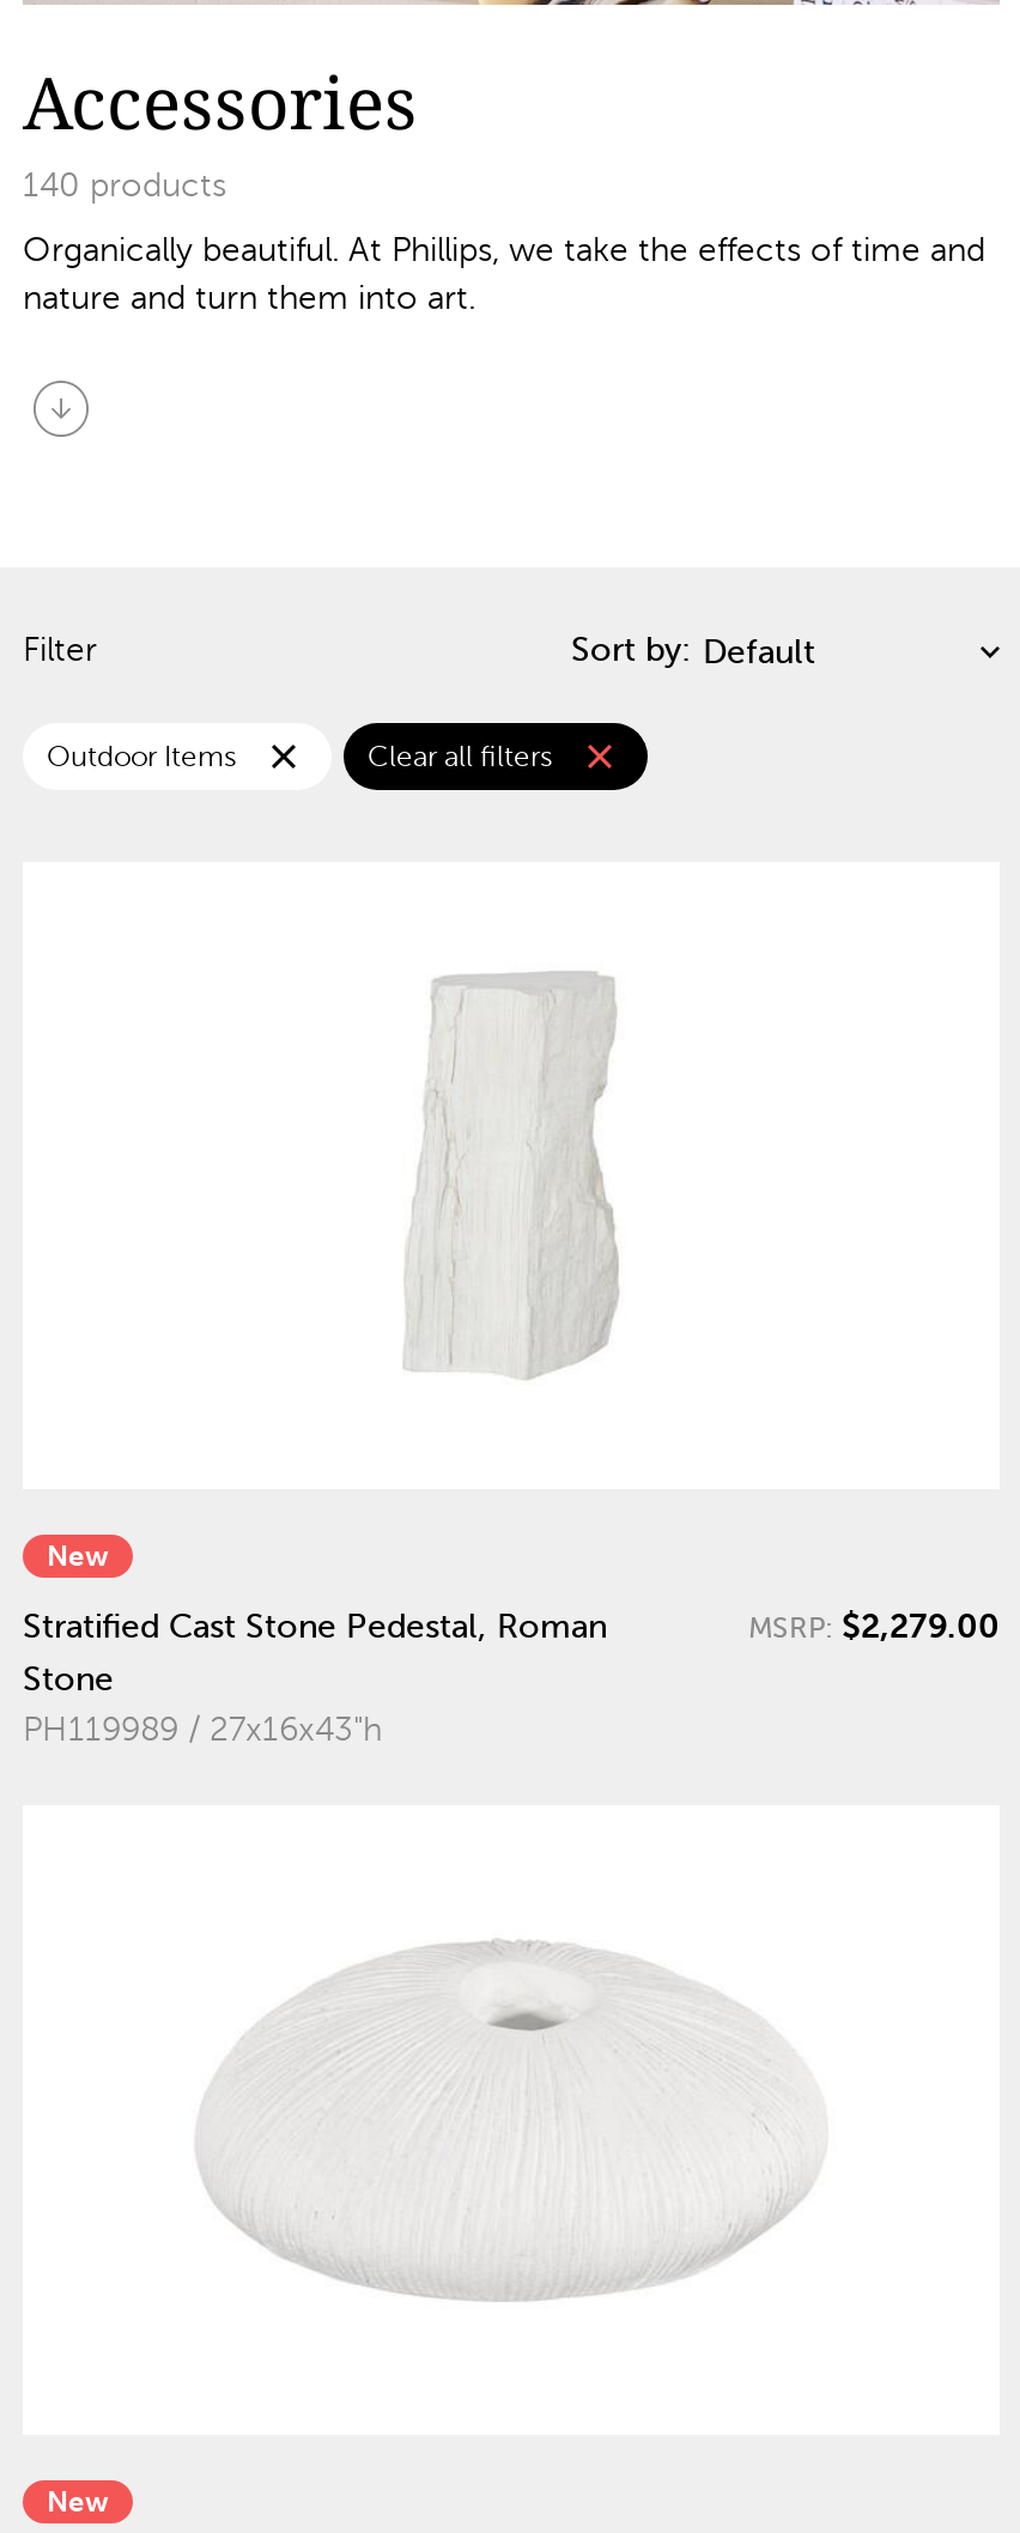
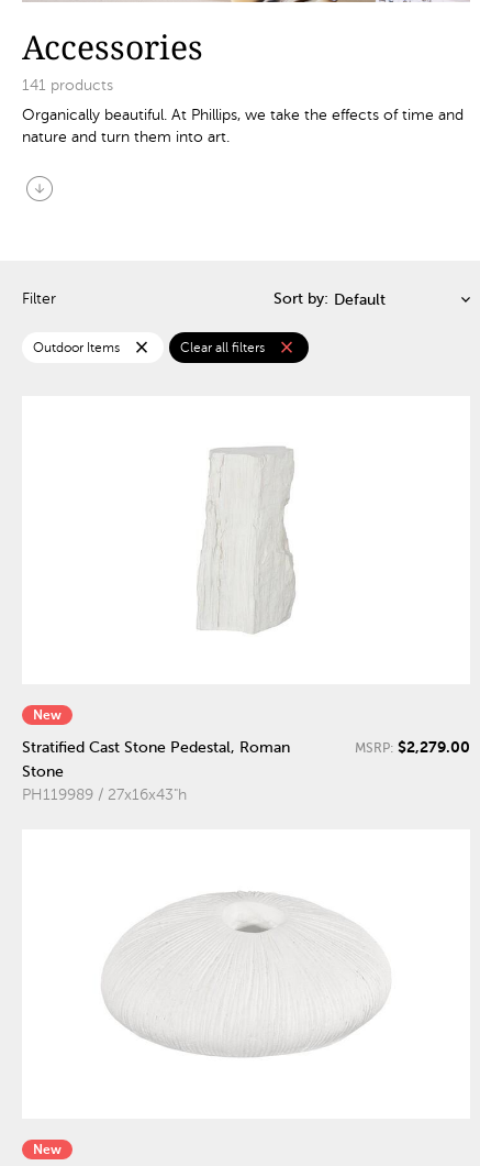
[23,168,226,204] 140 products -> [22,77,113,94] 141 products

